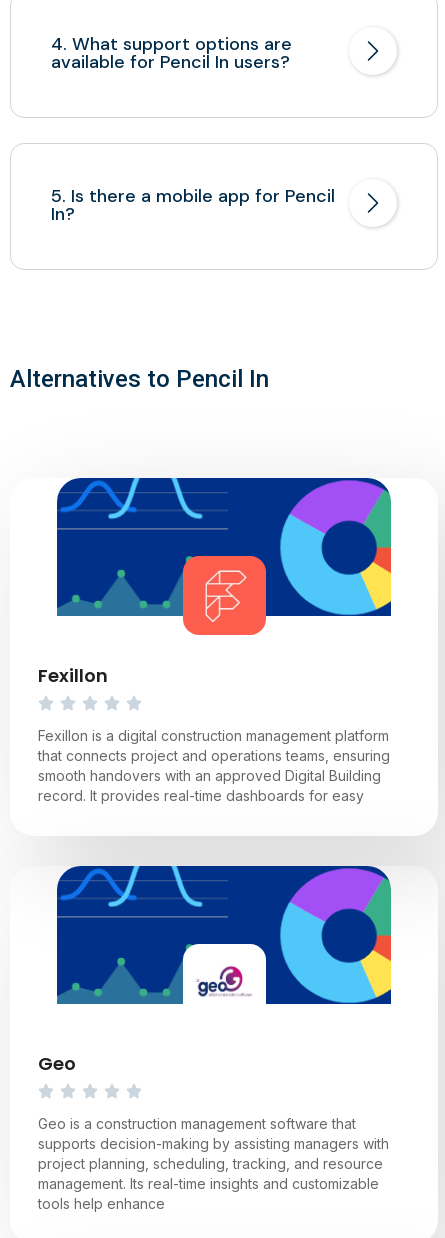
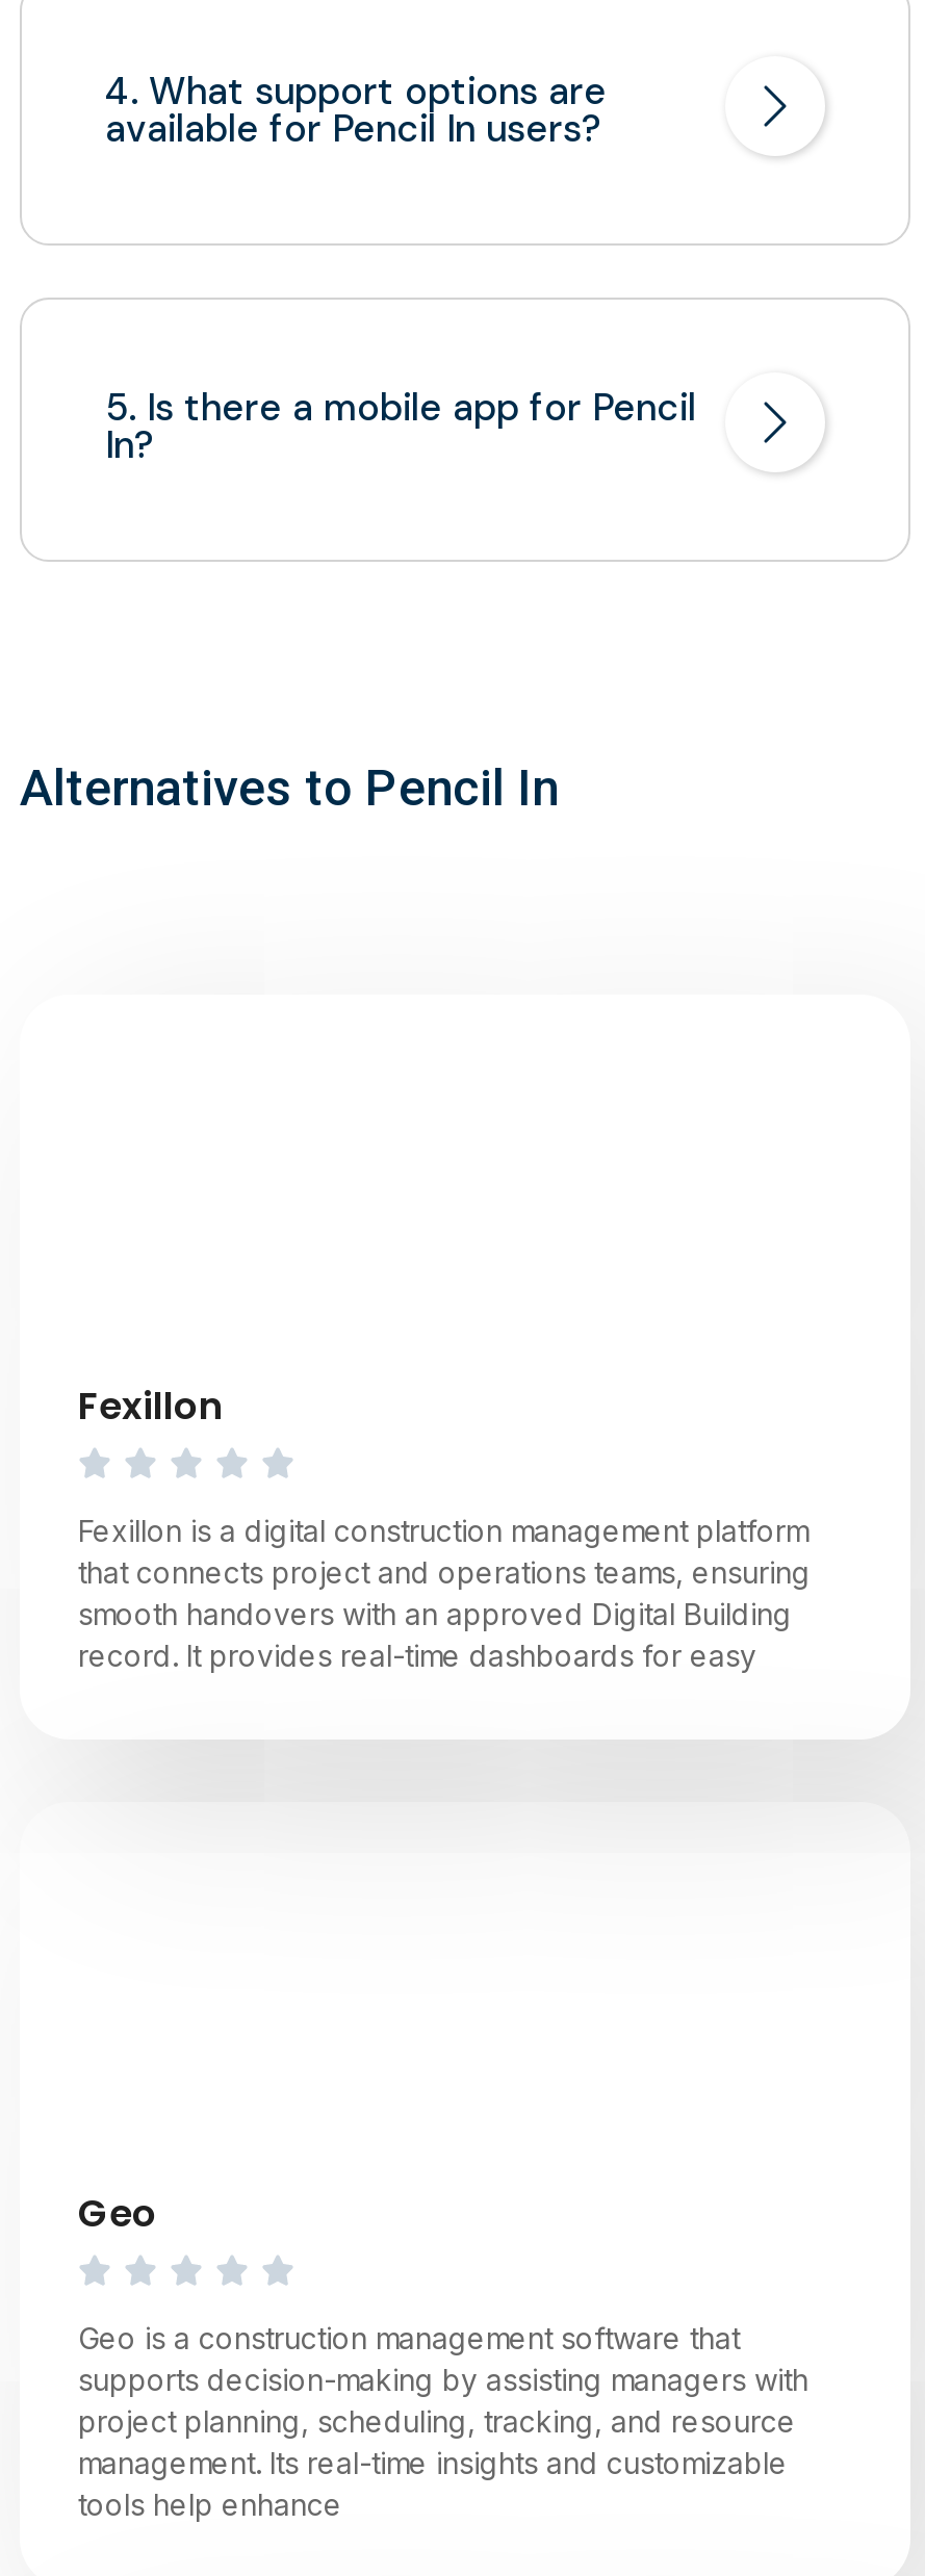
[56,477,392,636] [image] -> none
[56,865,392,1005] [image] -> none

